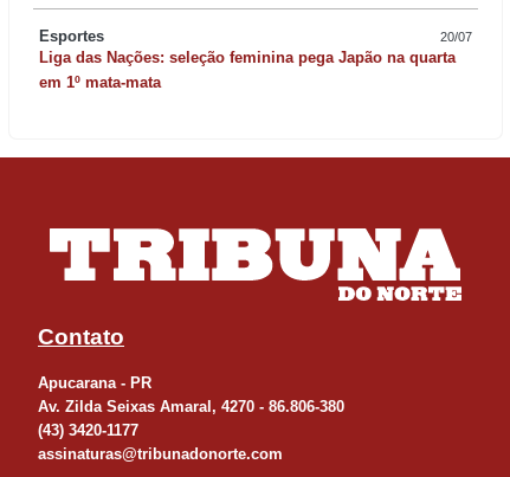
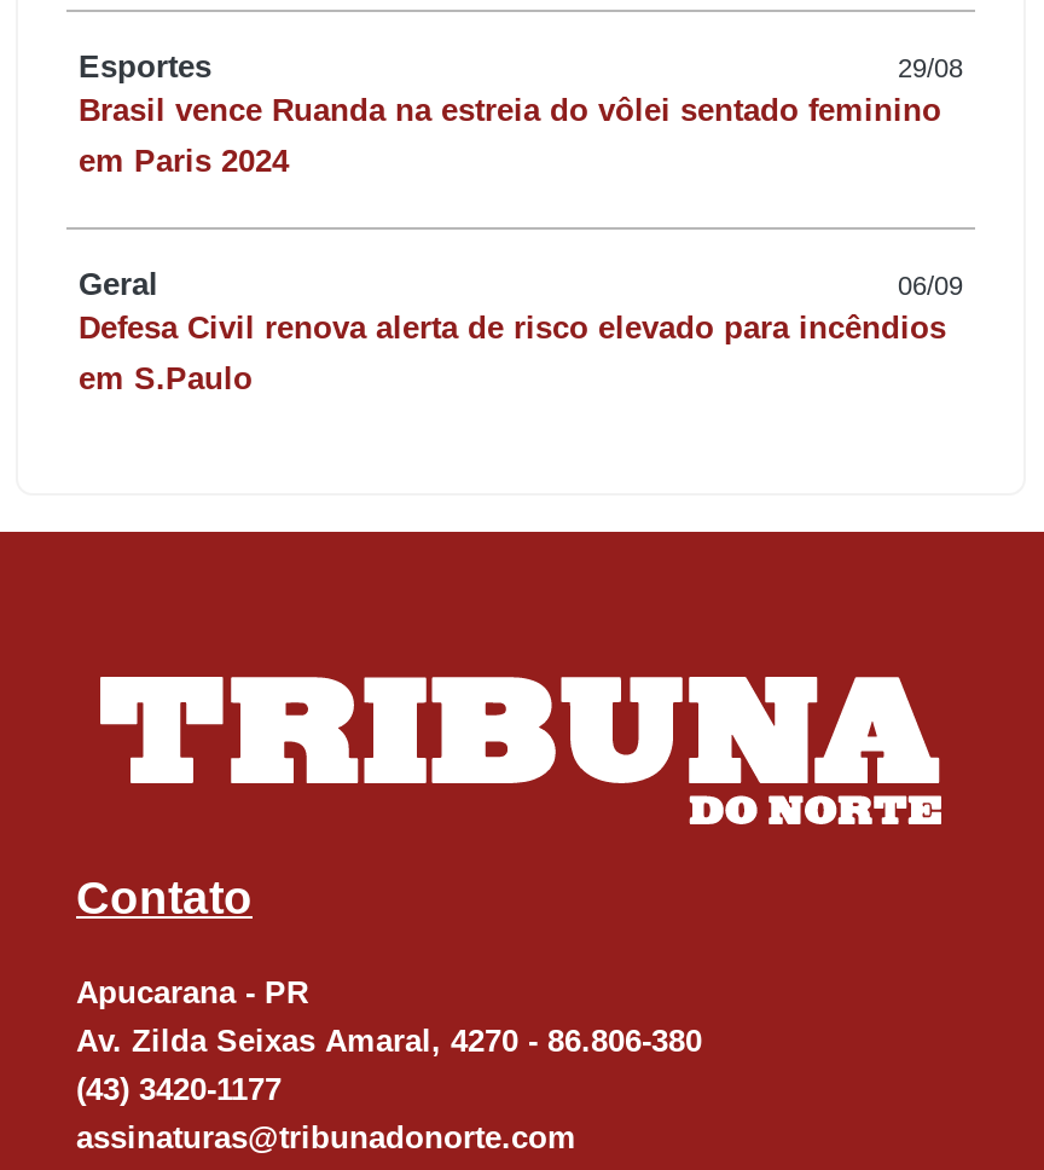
[39,30,472,92] 20/07 | Liga das Nações: seleção feminina pega Japão na quarta | em 1º mata-mata -> [79,53,963,398] 29/08 | Brasil vence Ruanda na estreia do vôlei sentado feminino | em Paris 2024 | Geral | 06/09 | Defesa Civil renova alerta de risco elevado para incêndios | em S.Paulo

